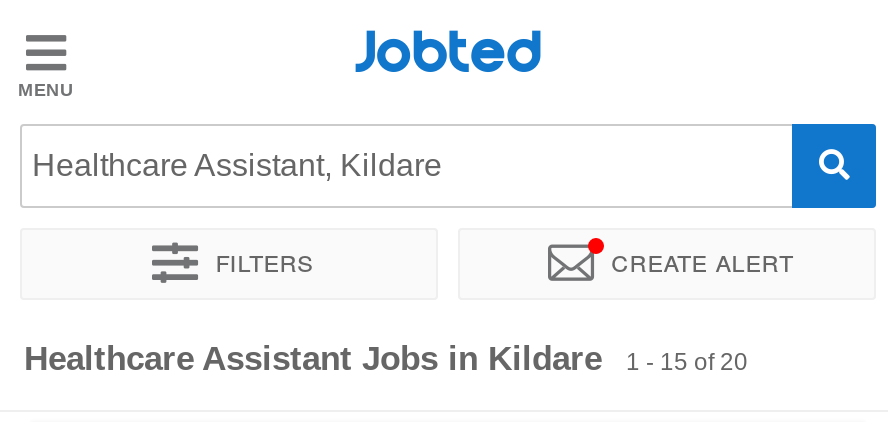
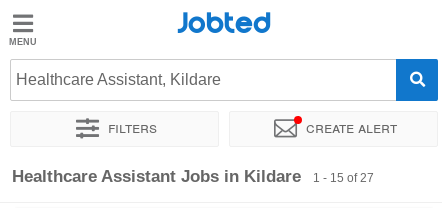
[626,348,748,376] 1 - 15 of 20 -> [313,171,374,185] 1 - 15 of 27

